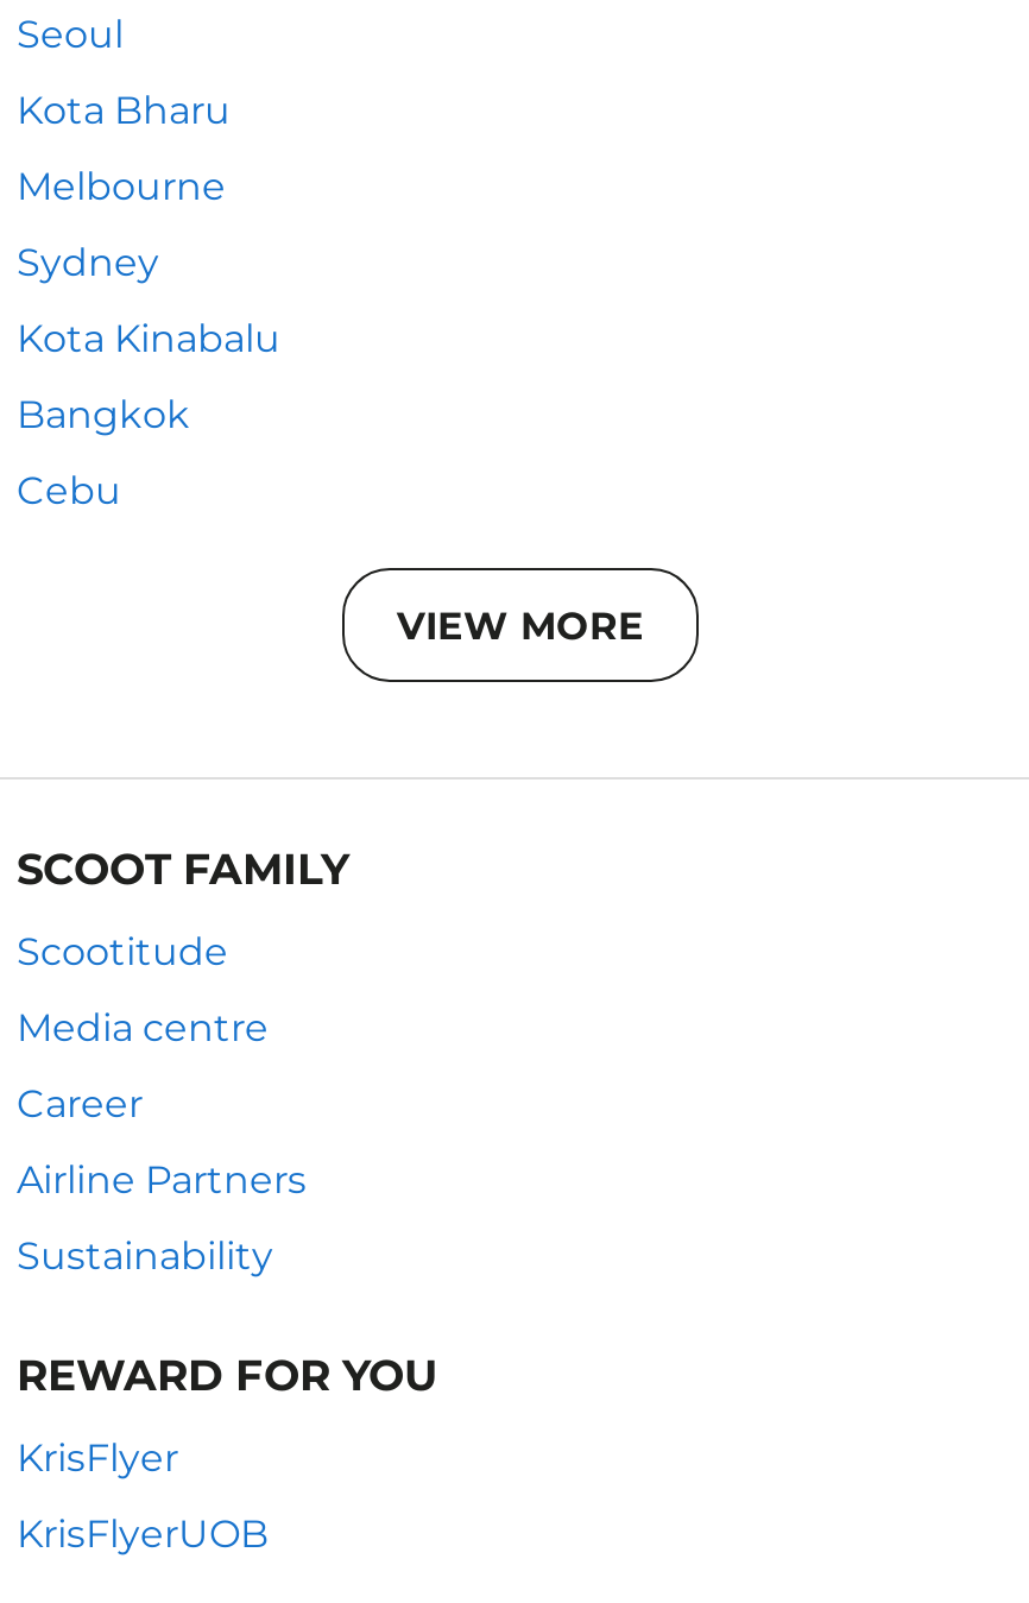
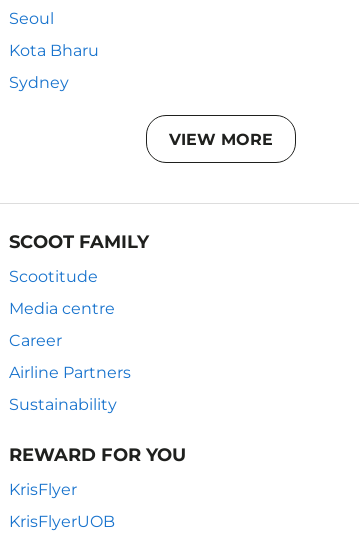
[17,164,226,209] Melbourne -> none
[17,316,280,513] Kota Kinabalu | Bangkok | Cebu -> none

